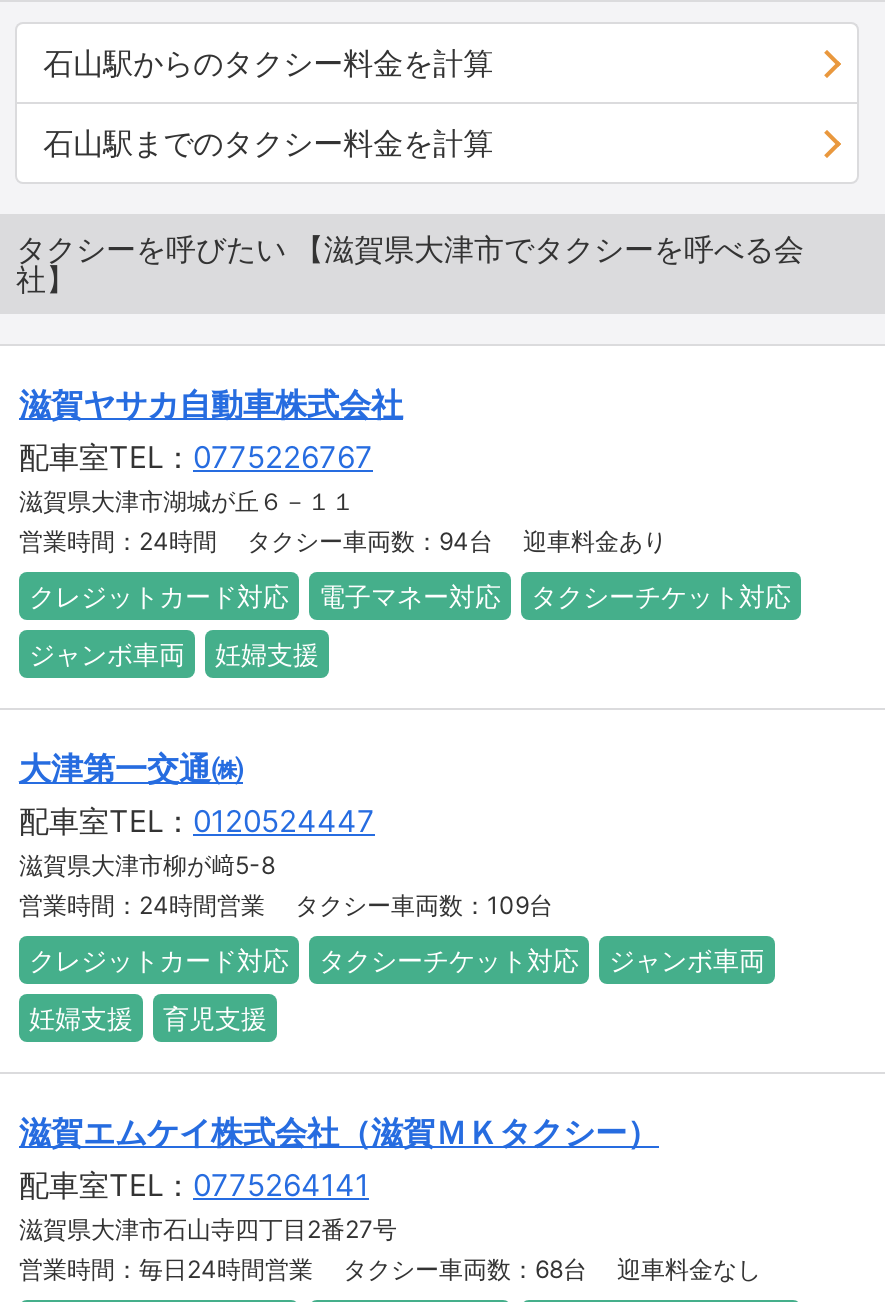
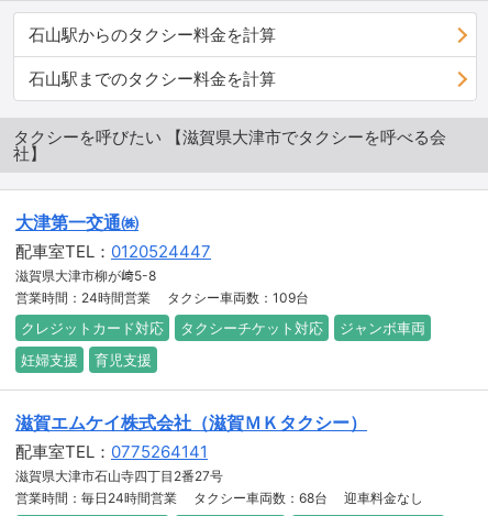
[19,384,791,670] 滋賀ヤサカ自動車株式会社 | 配車室TEL：0775226767 | 滋賀県大津市湖城が丘６－１１ | 営業時間：24時間 | タクシー車両数：94台 | 迎車料金あり | クレジットカード対応 | 電子マネー対応 | タクシーチケット対応 | ジャンボ車両 | 妊婦支援 -> none

